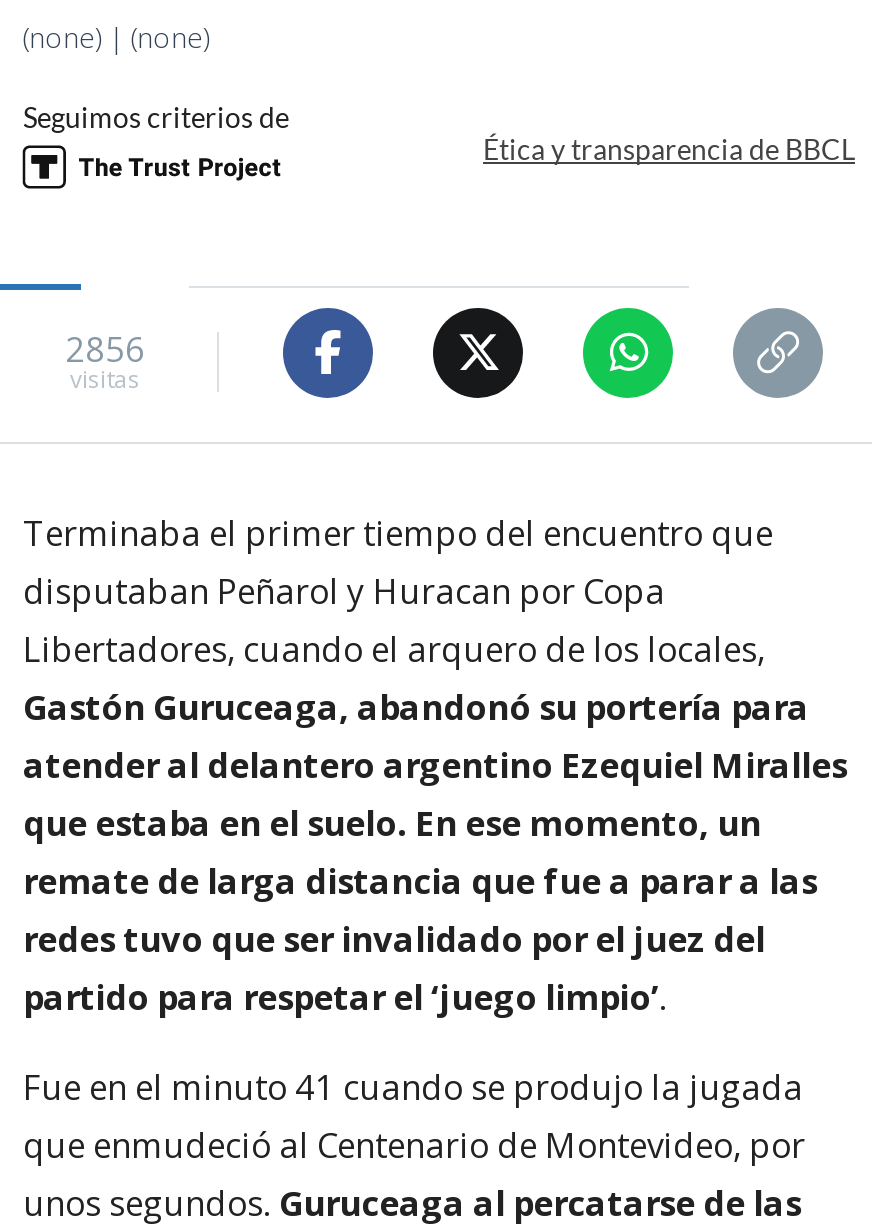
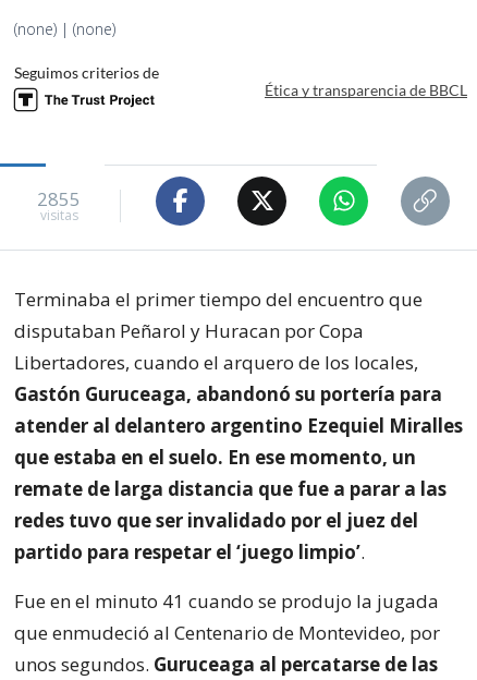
[65,327,145,373] 2856 -> [37,187,81,212] 2855

